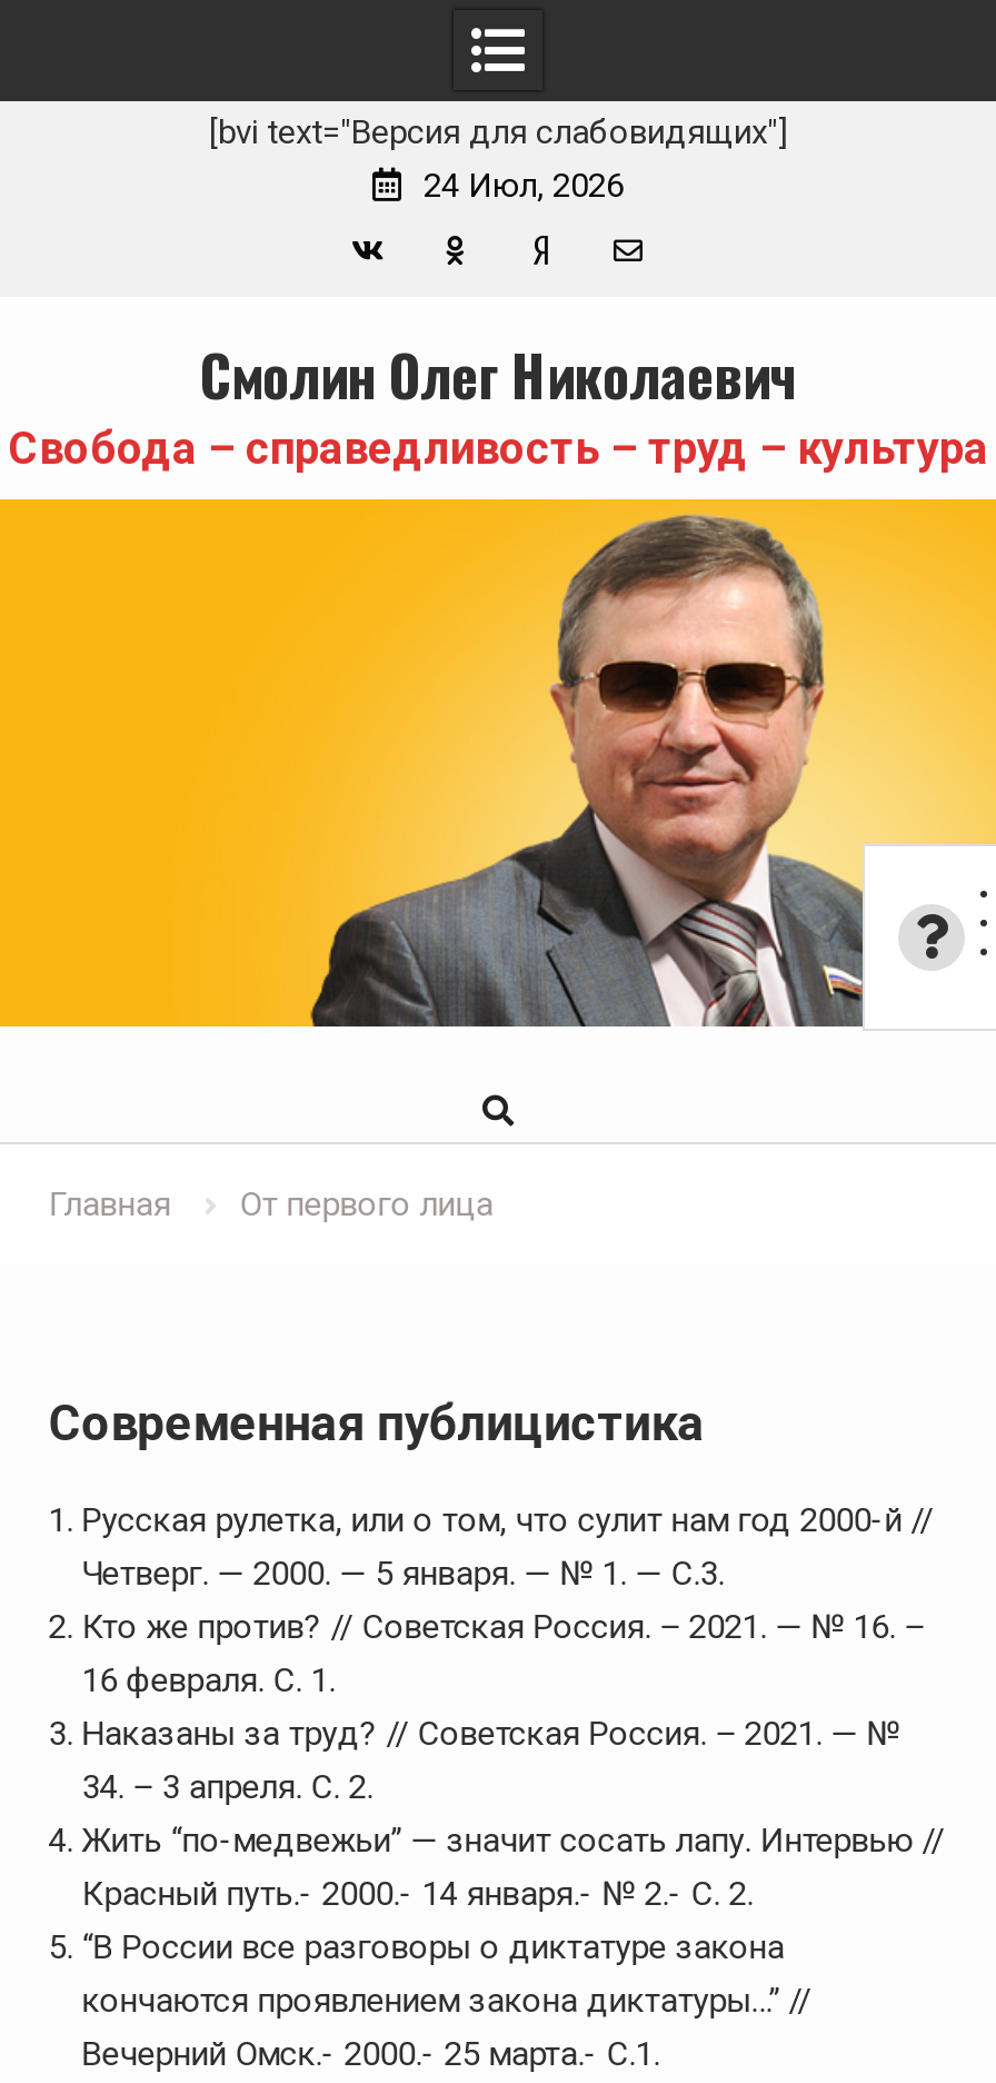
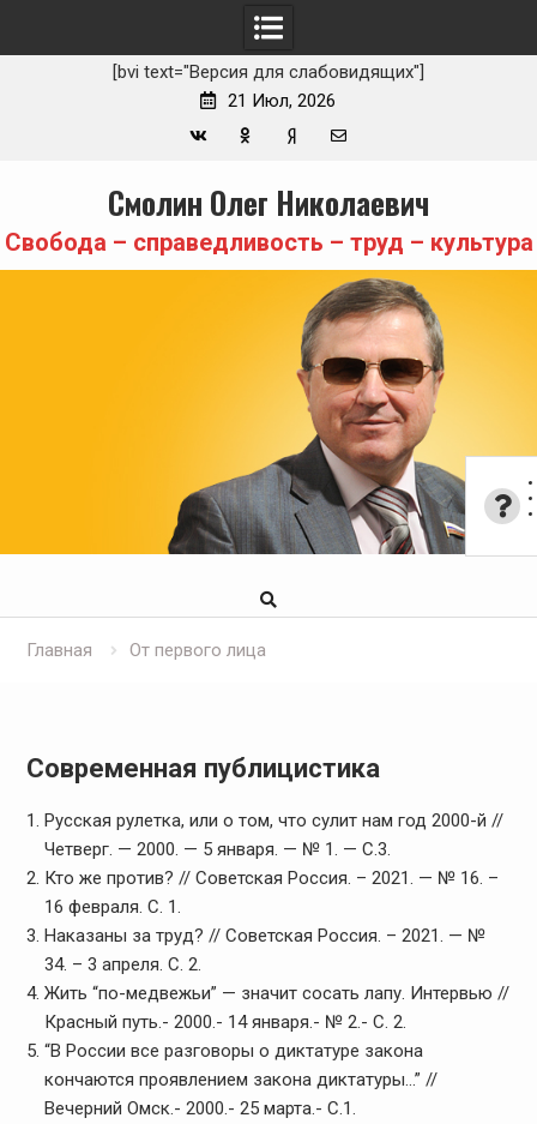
[424,166,624,206] 24 Июл, 2026 -> [228,90,336,112] 21 Июл, 2026

